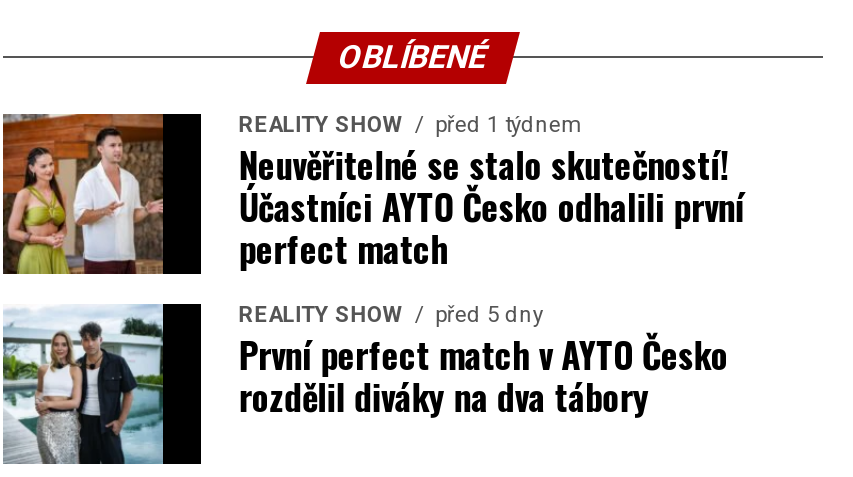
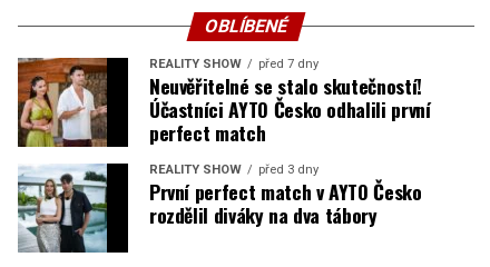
[239,113,583,139] REALITY SHOW před 1 týdnem -> [149,57,318,71] REALITY SHOW před 7 dny
[239,303,543,329] REALITY SHOW před 5 dny -> [149,162,318,177] REALITY SHOW před 3 dny

